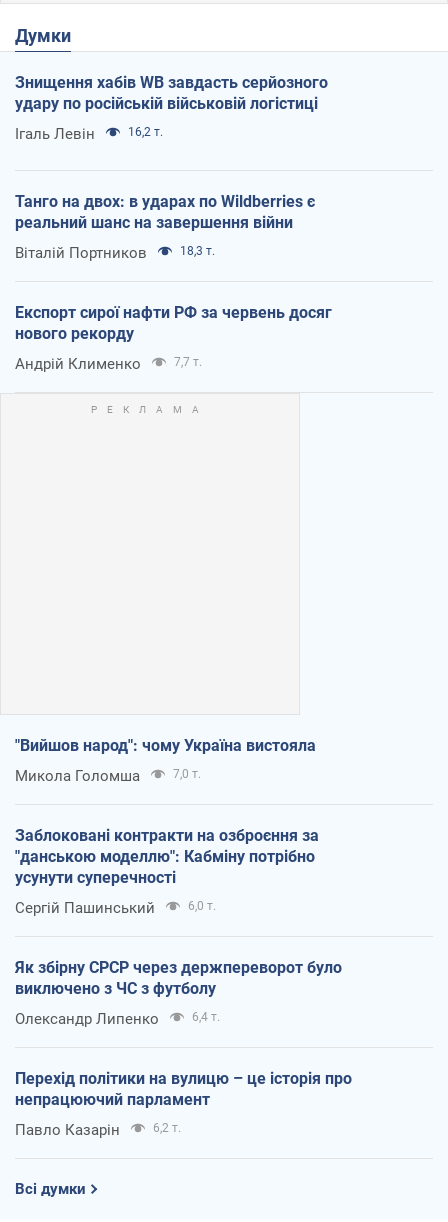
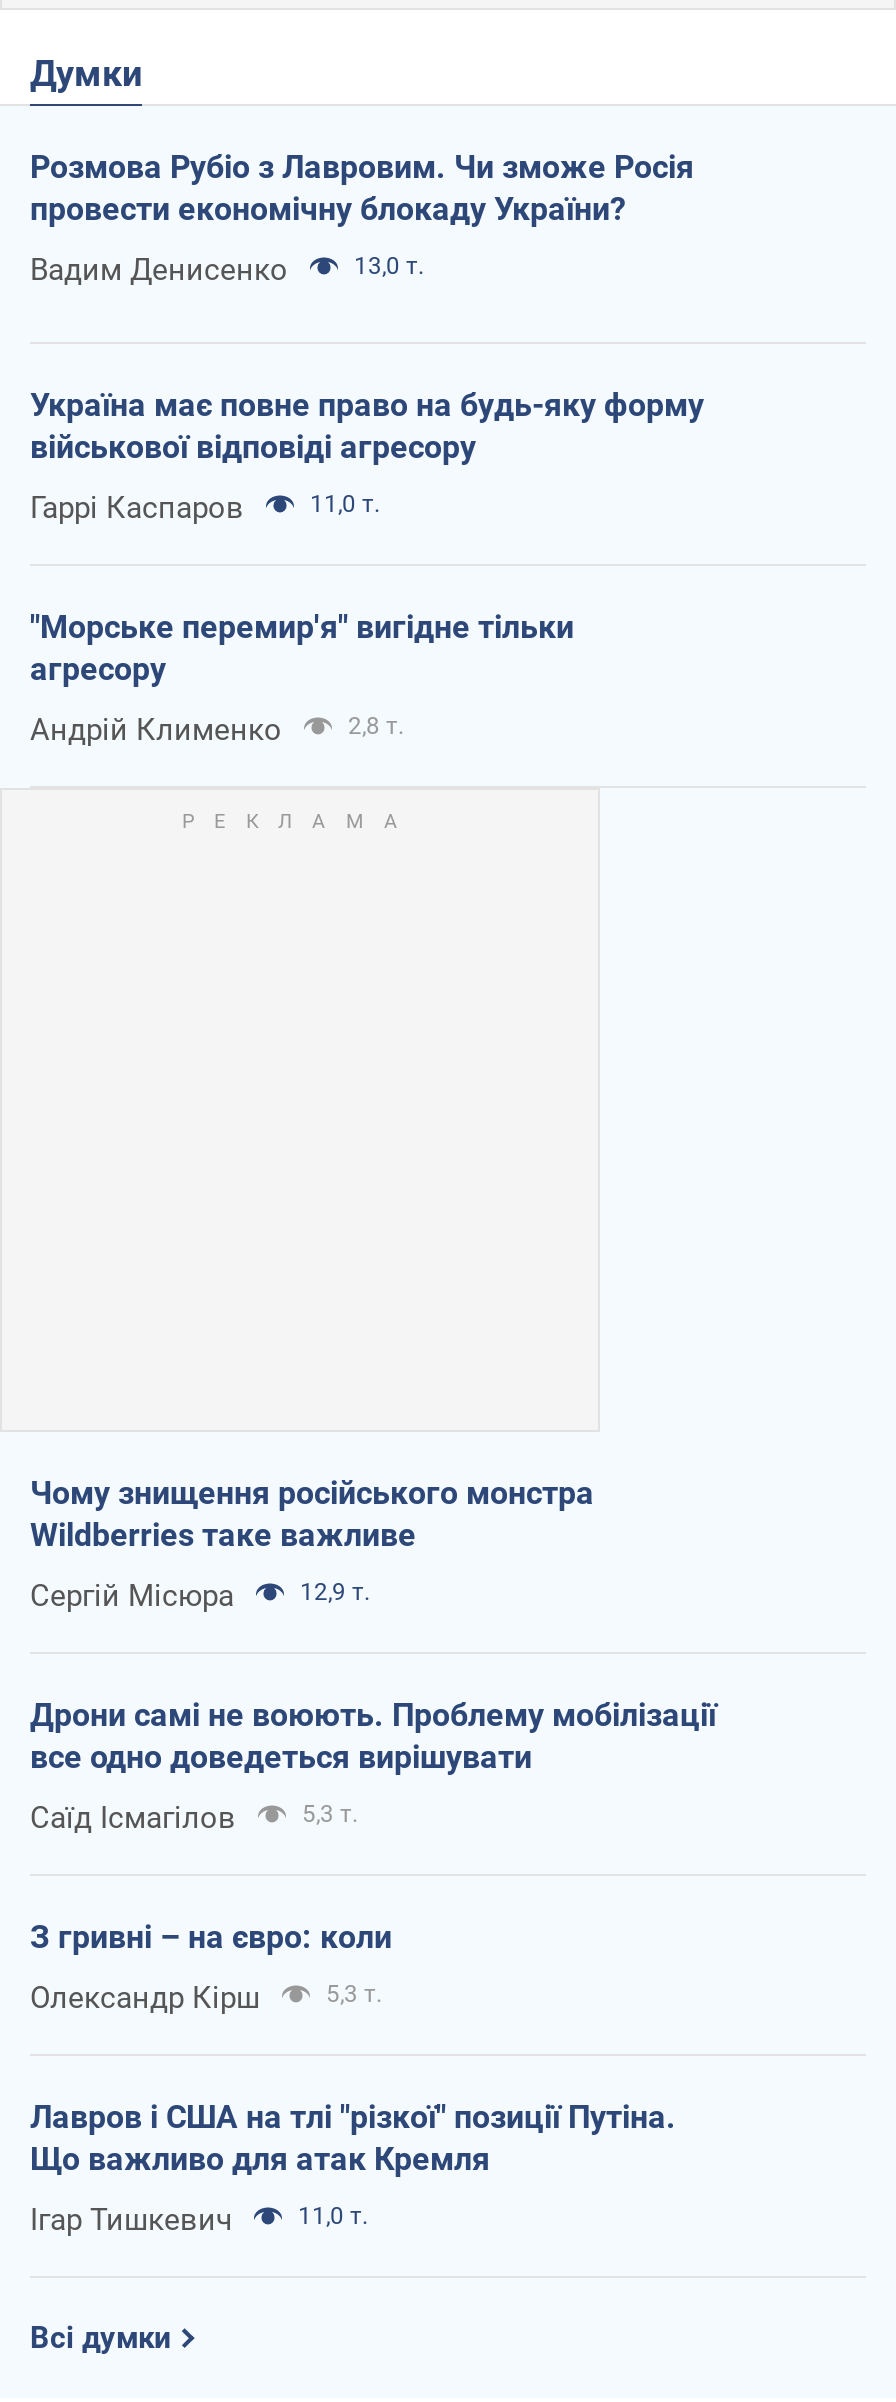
[15,73,328,113] Знищення хабів WB завдасть серйозного | удару по російській військовій логістиці -> [30,147,694,227] Розмова Рубіо з Лавровим. Чи зможе Росія | провести економічну блокаду України?
[15,125,163,143] Ігаль Левін | 16,2 т. -> [30,251,424,287] Вадим Денисенко | 13,0 т.
[15,192,315,232] Танго на двох: в ударах по Wildberries є | реальний шанс на завершення війни -> [30,385,704,465] Україна має повне право на будь-яку форму | військової відповіді агресору
[15,244,215,262] Віталій Портников | 18,3 т. -> [30,489,380,525] Гаррі Каспаров | 11,0 т.
[15,303,332,343] Експорт сирої нафти РФ за червень досяг | нового рекорду -> [30,607,574,687] "Морське перемир'я" вигідне тільки | агресору
[174,355,202,369] 7,7 т. -> [348,711,404,739] 2,8 т.
[15,736,316,755] "Вийшов народ": чому Україна вистояла -> [30,1473,594,1553] Чому знищення російського монстра | Wildberries таке важливе
[15,767,201,785] Микола Голомша | 7,0 т. -> [30,1577,370,1613] Сергій Місюра | 12,9 т.
[15,826,319,887] Заблоковані контракти на озброєння за | "данською моделлю": Кабміну потрібно | усунути суперечності -> [30,1695,716,1775] Дрони самі не воюють. Проблему мобілізації | все одно доведеться вирішувати
[15,899,216,917] Сергій Пашинський | 6,0 т. -> [30,1799,358,1835] Саїд Ісмагілов | 5,3 т.
[15,958,342,998] Як збірну СРСР через держпереворот було | виключено з ЧС з футболу -> [30,1917,392,1955] З гривні – на євро: коли
[15,1010,220,1028] Олександр Липенко | 6,4 т. -> [30,1979,382,2015] Олександр Кірш | 5,3 т.
[15,1069,352,1109] Перехід політики на вулицю – це історія про | непрацюючий парламент -> [30,2097,676,2177] Лавров і США на тлі "різкої" позиції Путіна. | Що важливо для атак Кремля
[15,1121,181,1139] Павло Казарін | 6,2 т. -> [30,2201,368,2237] Ігар Тишкевич | 11,0 т.

